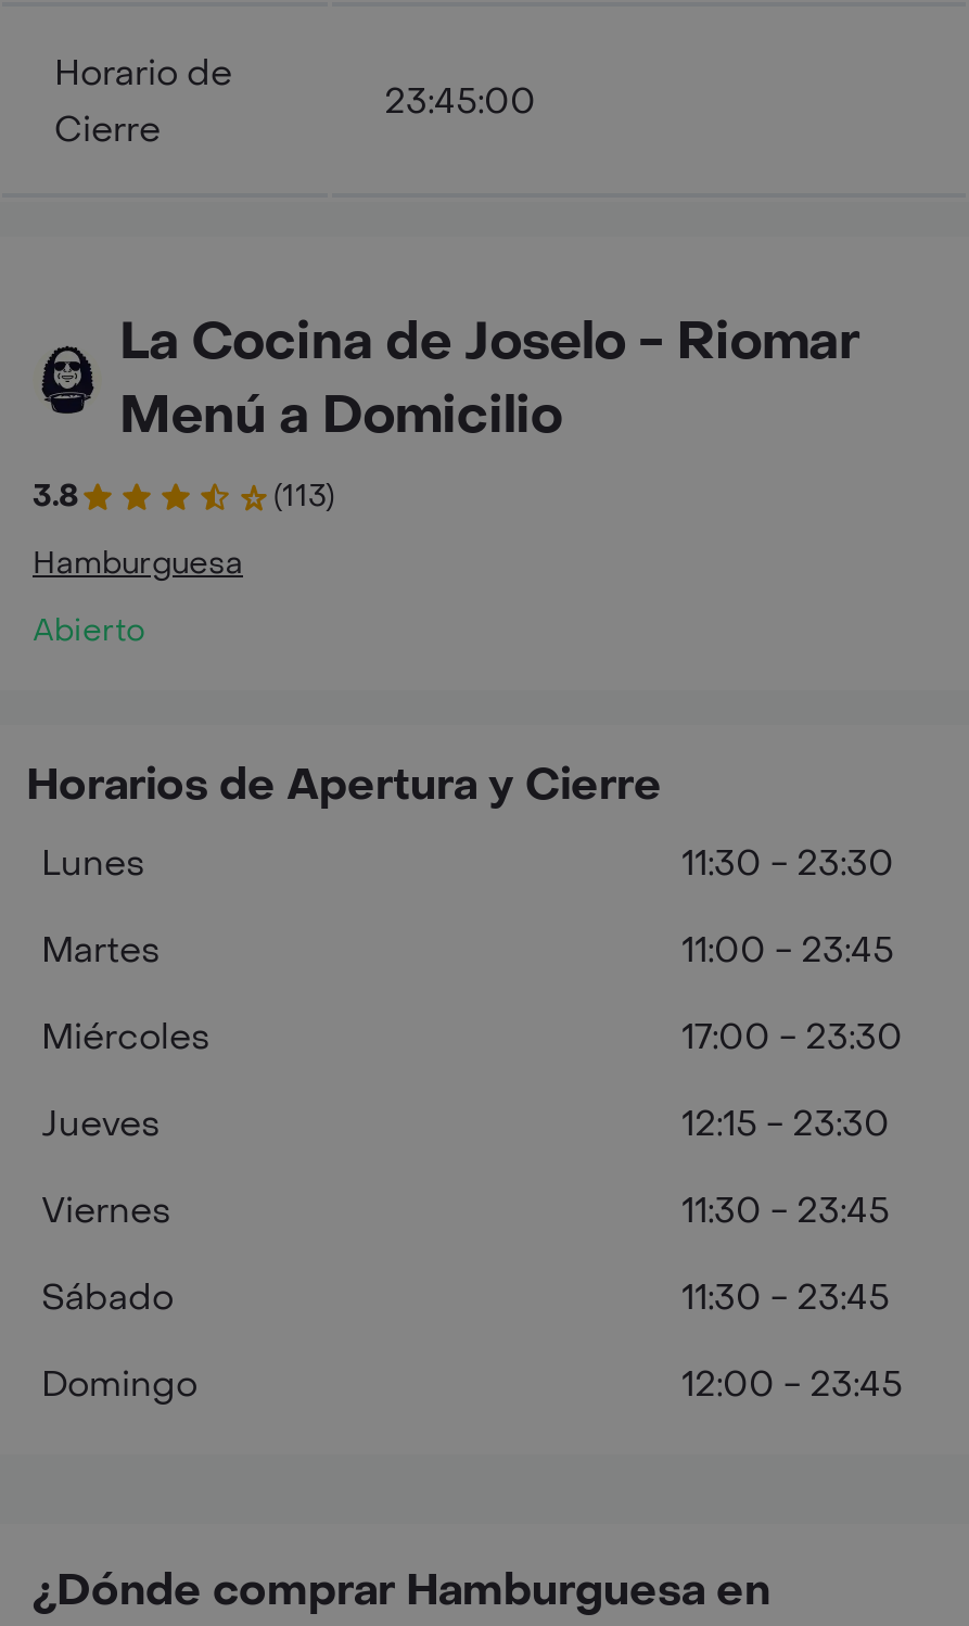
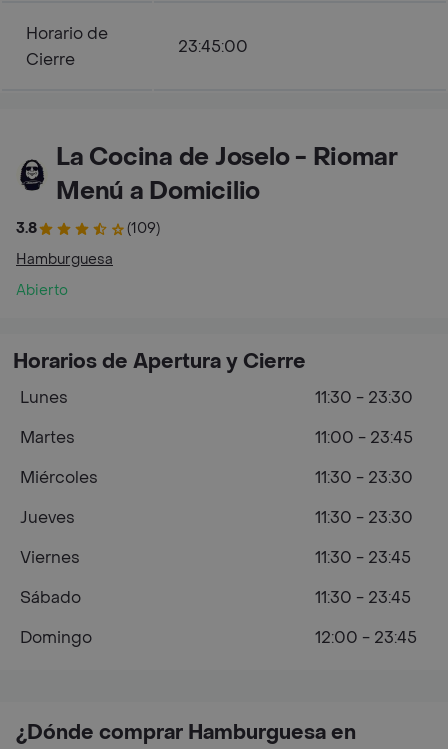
[273,475,334,517] (113) -> [127,219,160,238] (109)
[681,1014,903,1059] 17:00 - 23:30 -> [315,467,413,488] 11:30 - 23:30
[681,1101,890,1146] 12:15 - 23:30 -> [315,507,413,528] 11:30 - 23:30

